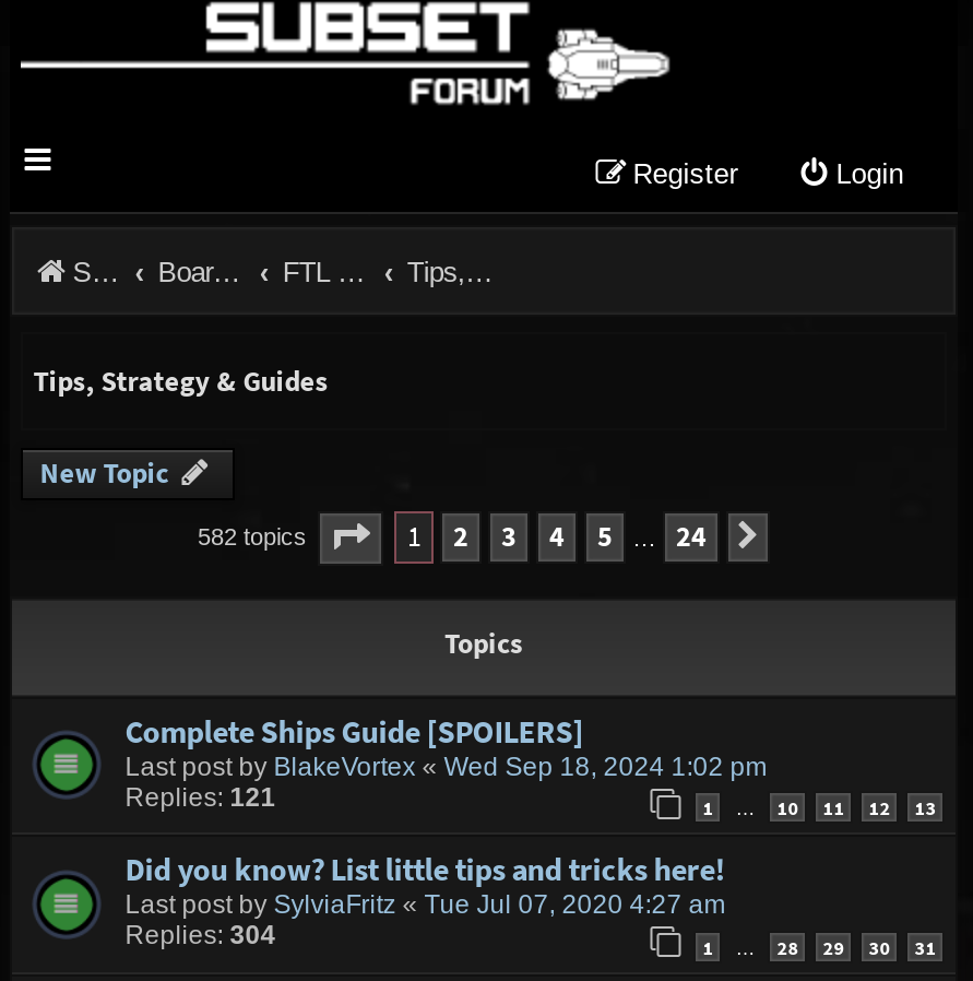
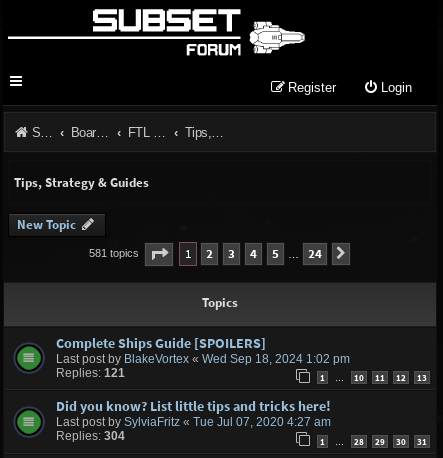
[198,522,313,548] 582 topics -> [89,247,142,259] 581 topics

